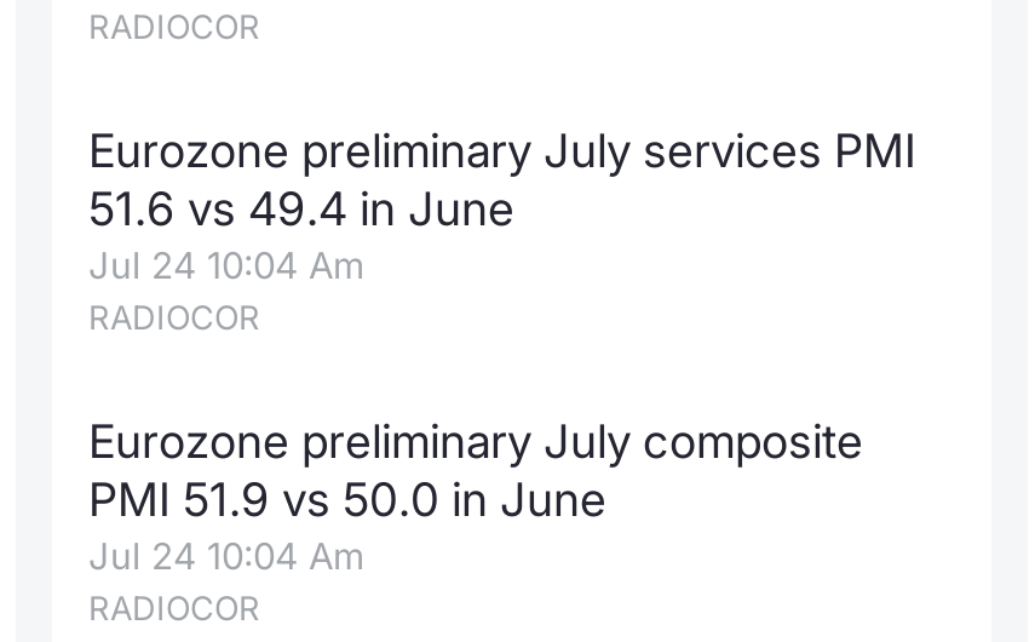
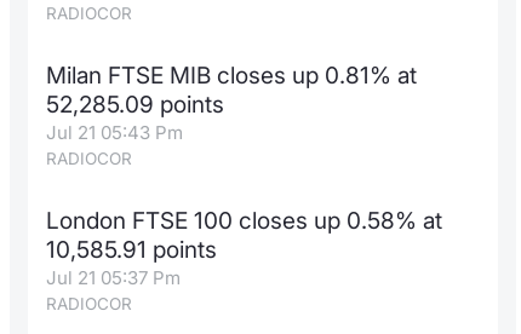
[88,124,916,288] Eurozone preliminary July services PMI | 51.6 vs 49.4 in June | Jul 24 10:04 Am -> [46,62,417,144] Milan FTSE MIB closes up 0.81% at | 52,285.09 points | Jul 21 05:43 Pm
[88,414,863,579] Eurozone preliminary July composite | PMI 51.9 vs 50.0 in June | Jul 24 10:04 Am -> [46,207,442,289] London FTSE 100 closes up 0.58% at | 10,585.91 points | Jul 21 05:37 Pm

